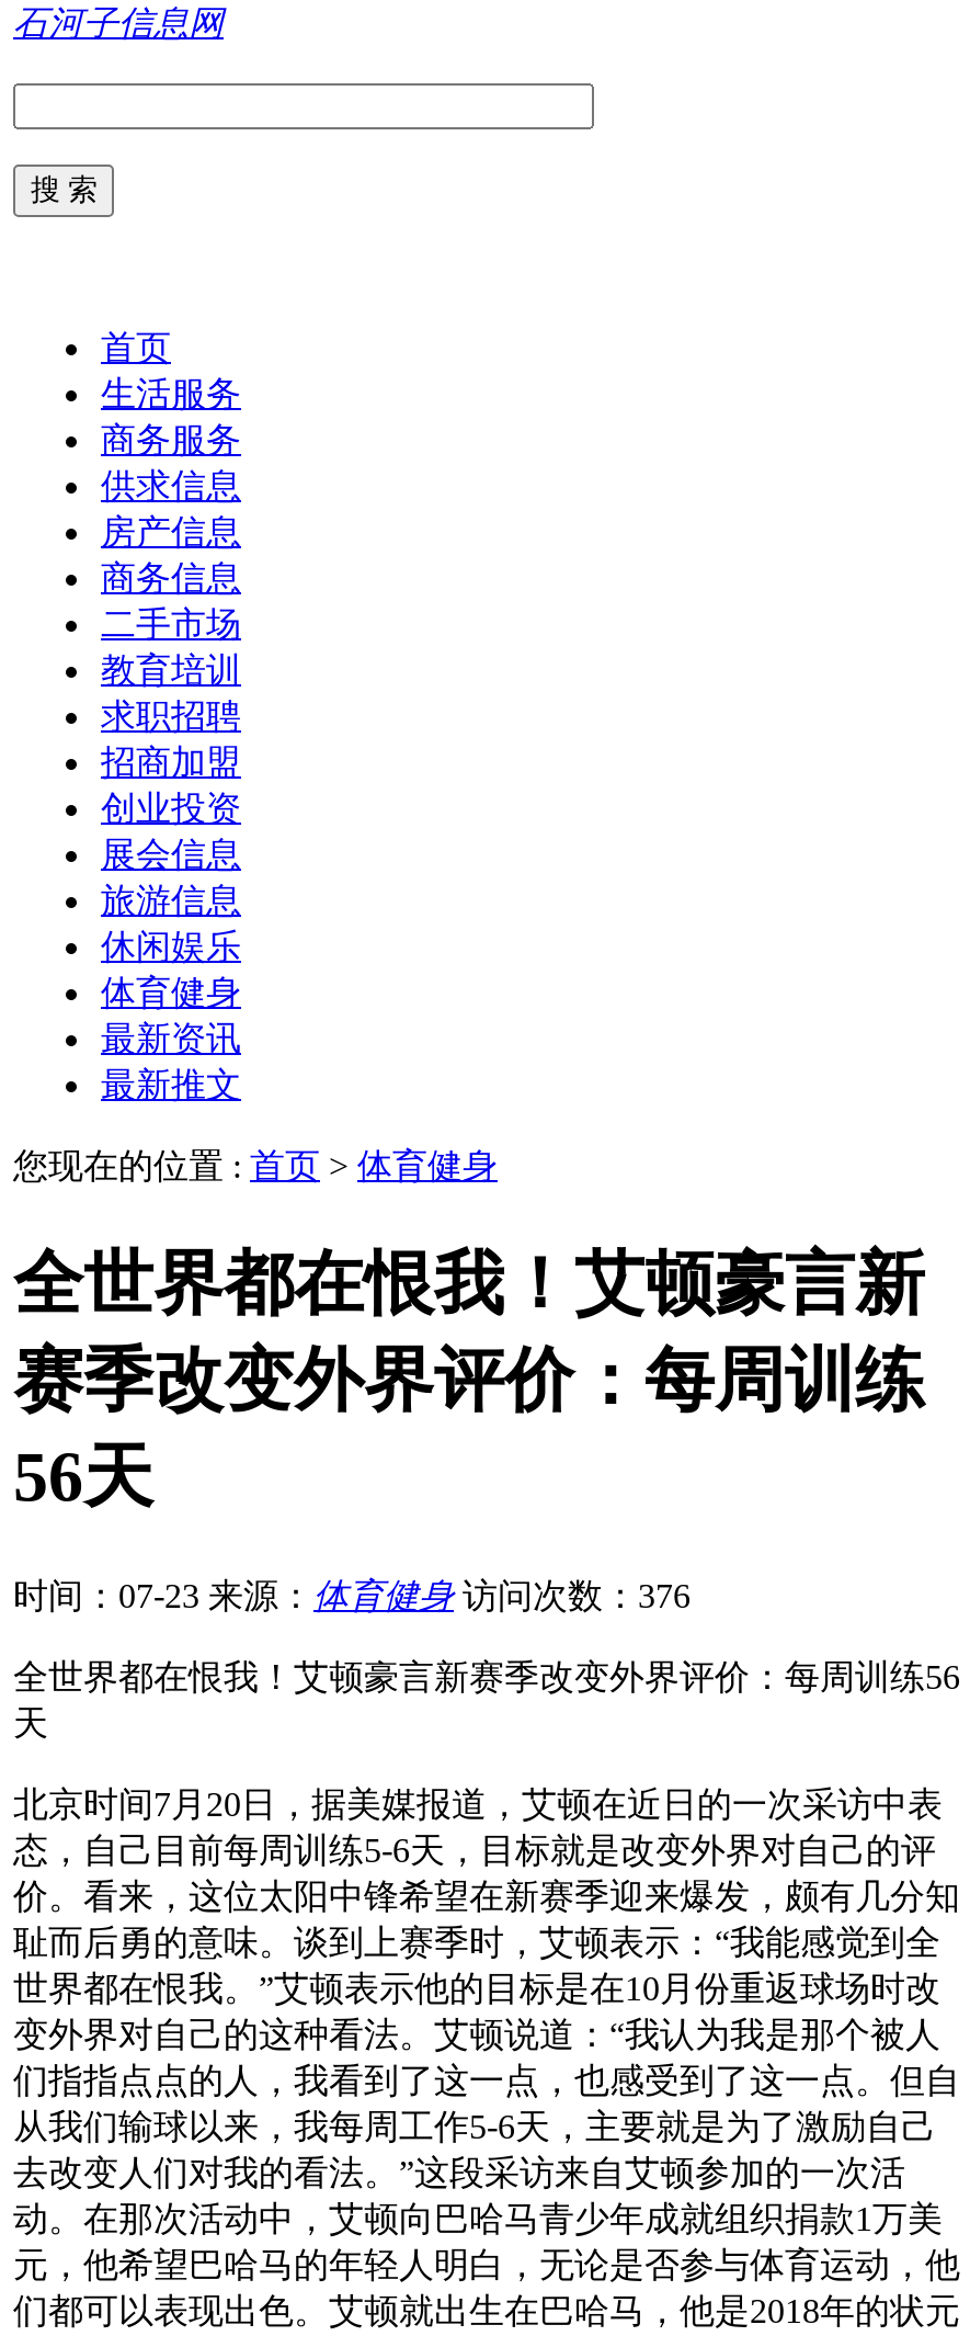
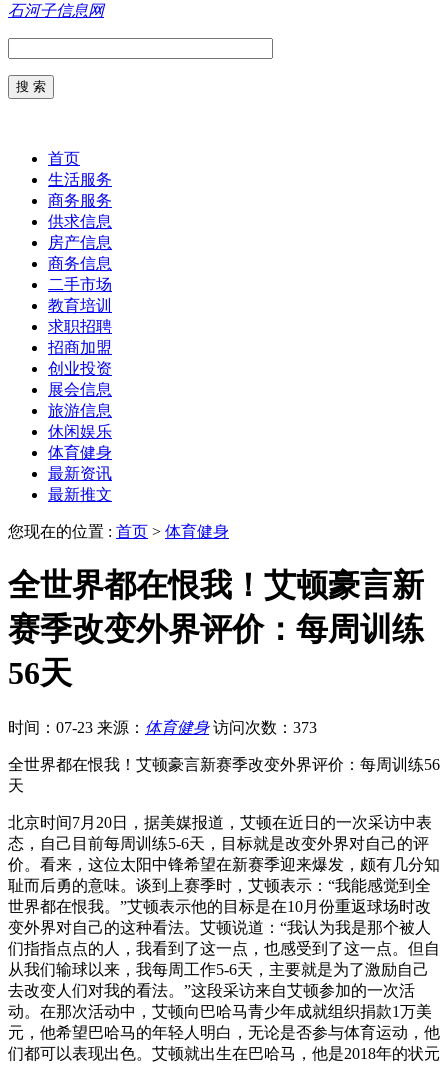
[13,1576,691,1614] 时间：07-23 来源：体育健身 访问次数：376 -> [8,719,317,736] 时间：07-23 来源：体育健身 访问次数：373

